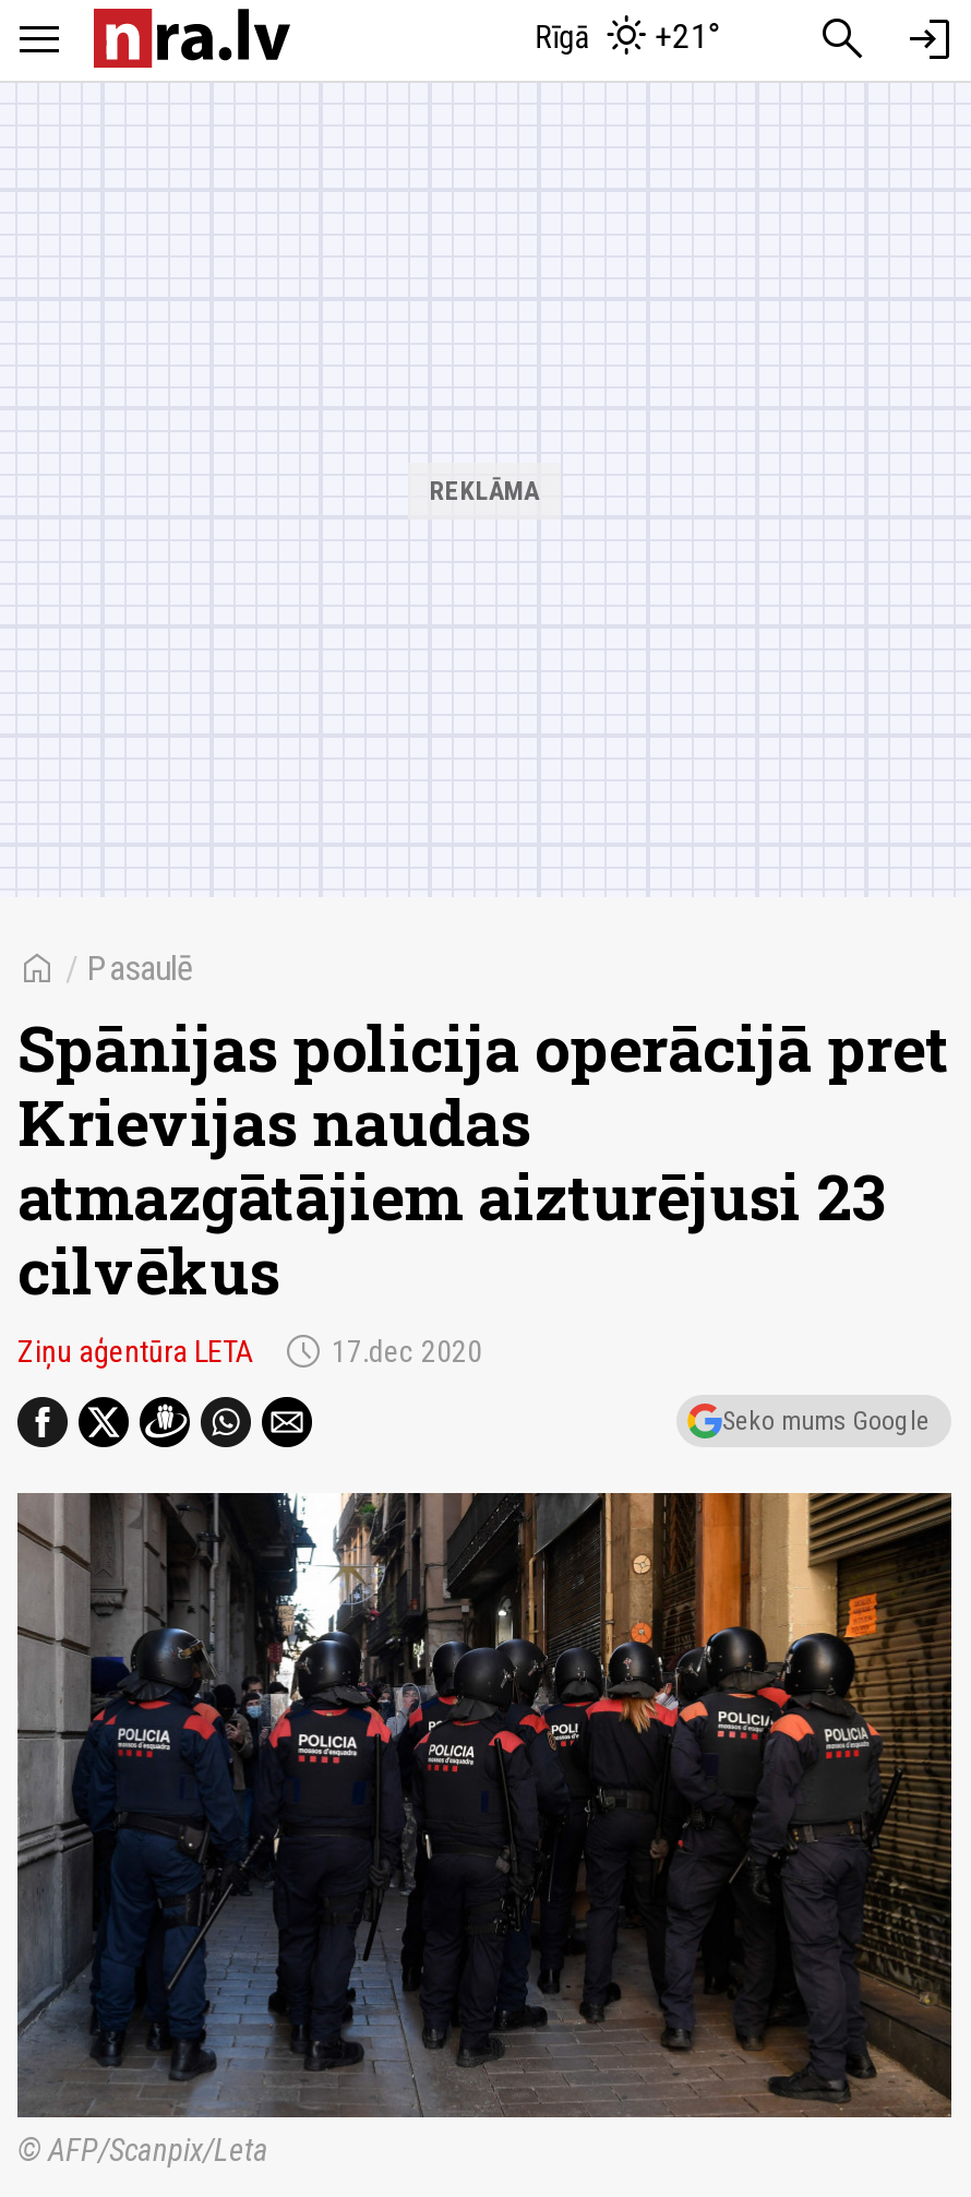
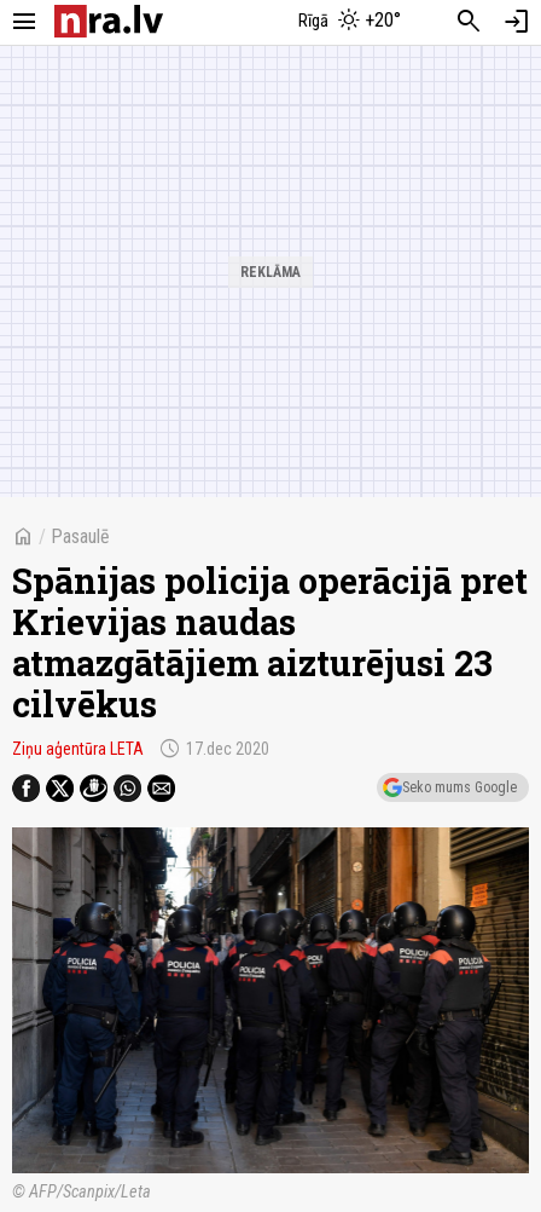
[535,15,721,57] Rīgā +21° -> [299,8,401,31] Rīgā +20°

